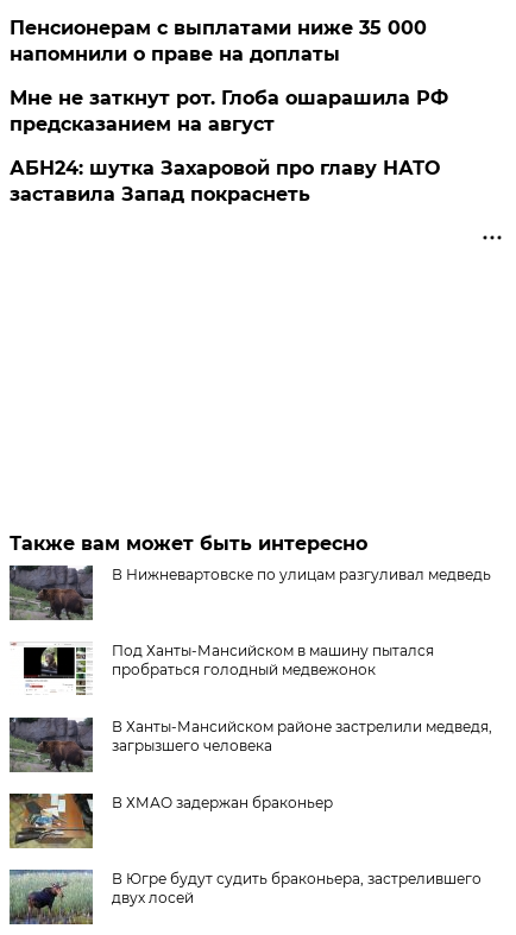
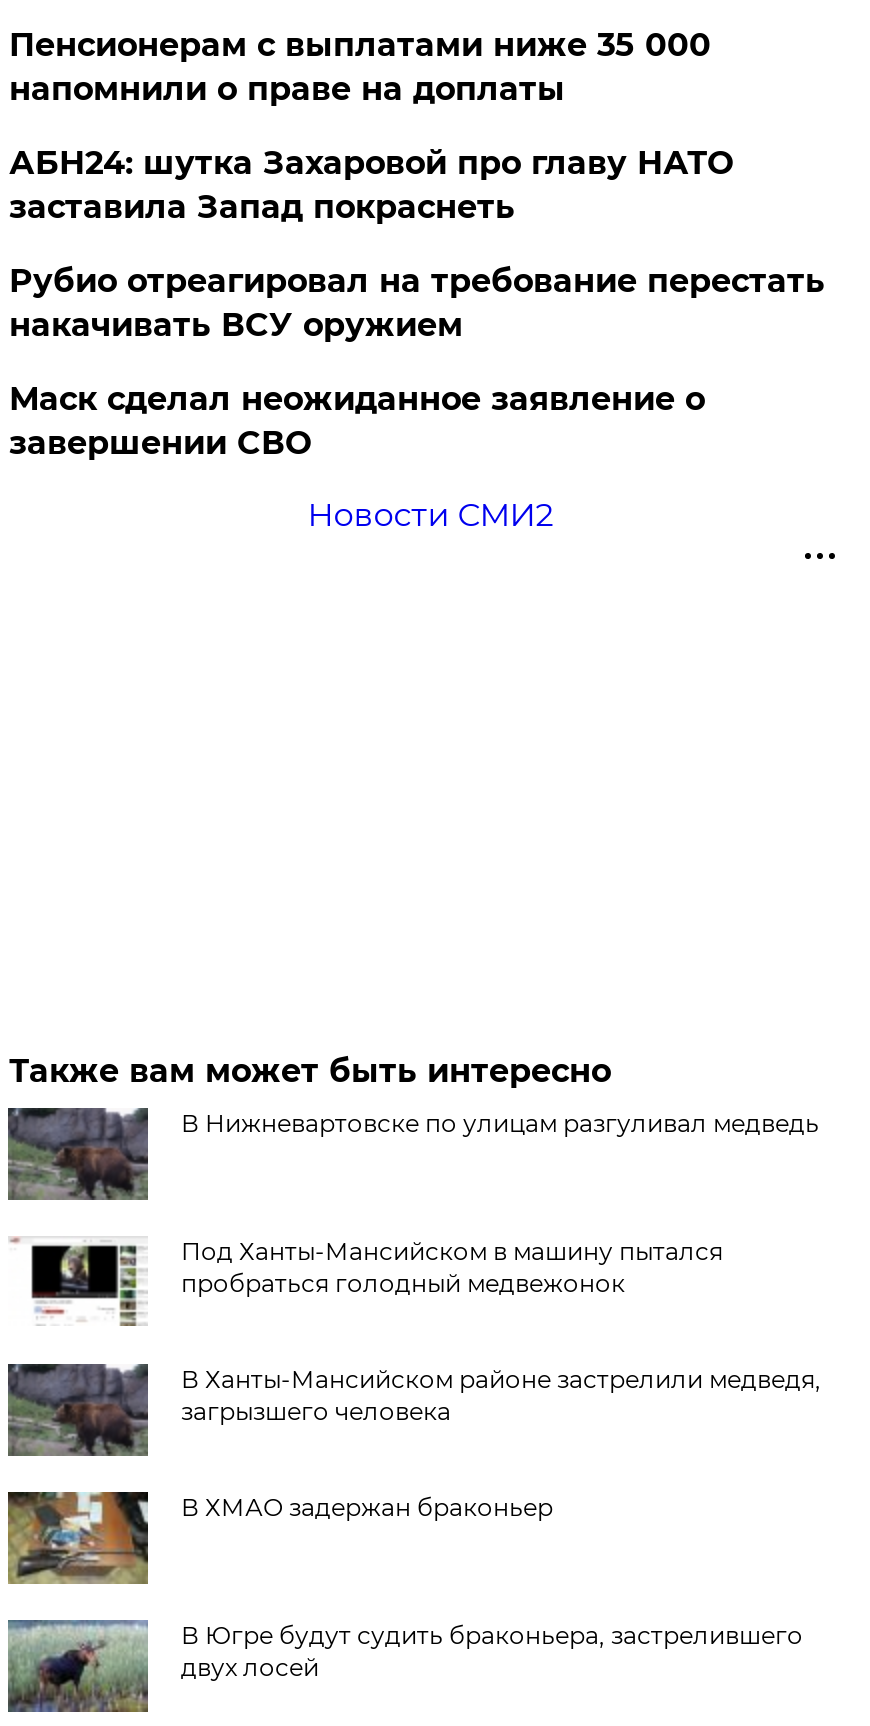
[10,87,449,135] Мне не заткнут рот. Глоба ошарашила РФ | предсказанием на август -> none
moved [10,157,440,206] -> [9,144,733,226]: АБН24: шутка Захаровой про главу НАТО | заставила Запад покраснеть
none -> [9,262,825,534] Рубио отреагировал на требование перестать | накачивать ВСУ оружием | Маск сделал неожиданное заявление о | завершении СВО | Новости СМИ2

